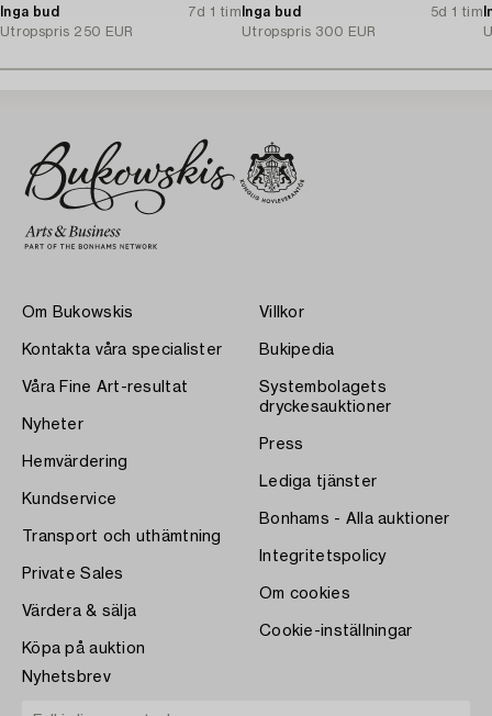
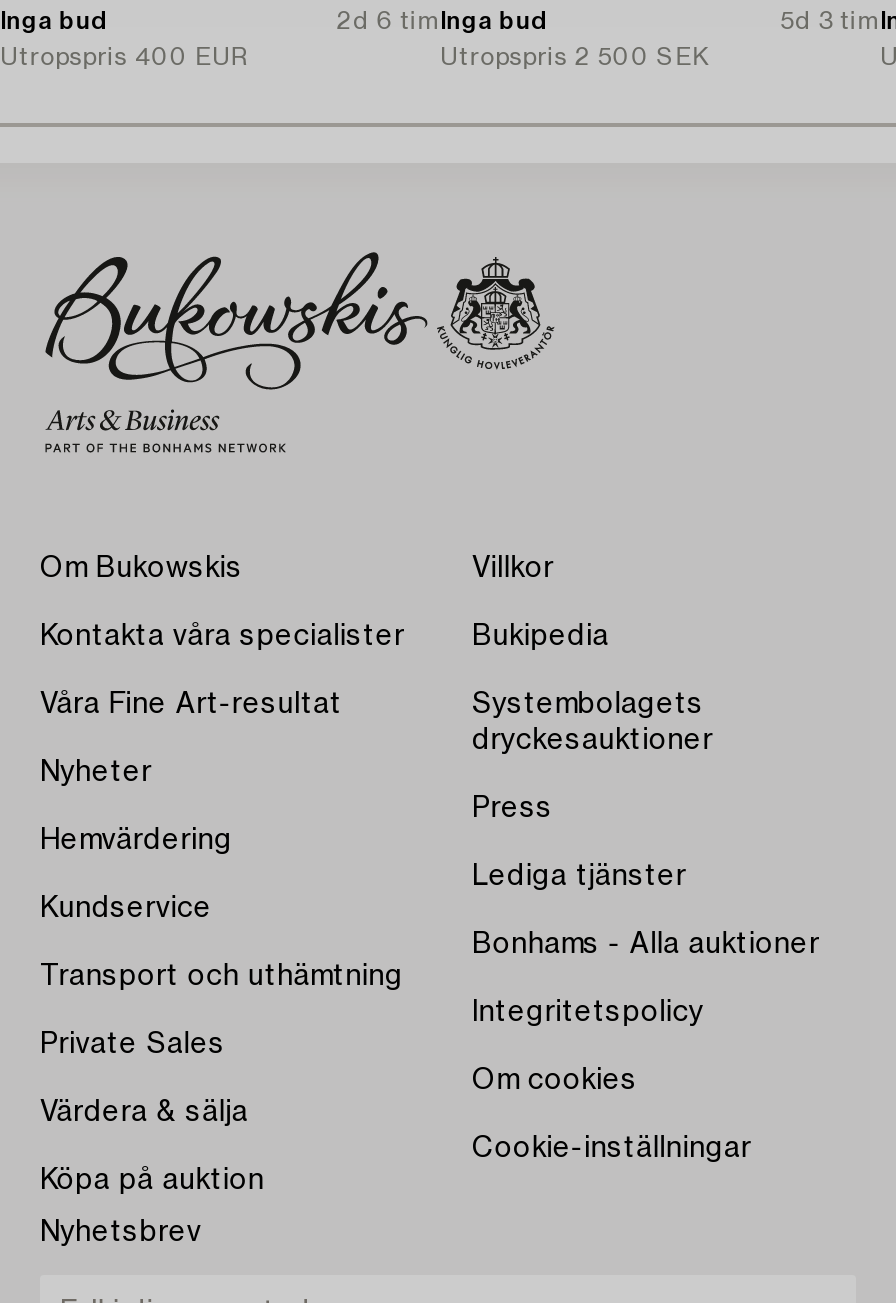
[188,5,301,19] 7d 1 tim Inga bud -> [336,9,548,33] 2d 6 tim Inga bud
[431,5,483,19] 5d 1 tim -> [780,9,880,33] 5d 3 tim
[0,25,134,38] Utropspris 250 EUR -> [0,45,247,69] Utropspris 400 EUR
[242,25,376,38] Utropspris 300 EUR -> [440,45,709,69] Utropspris 2 500 SEK

